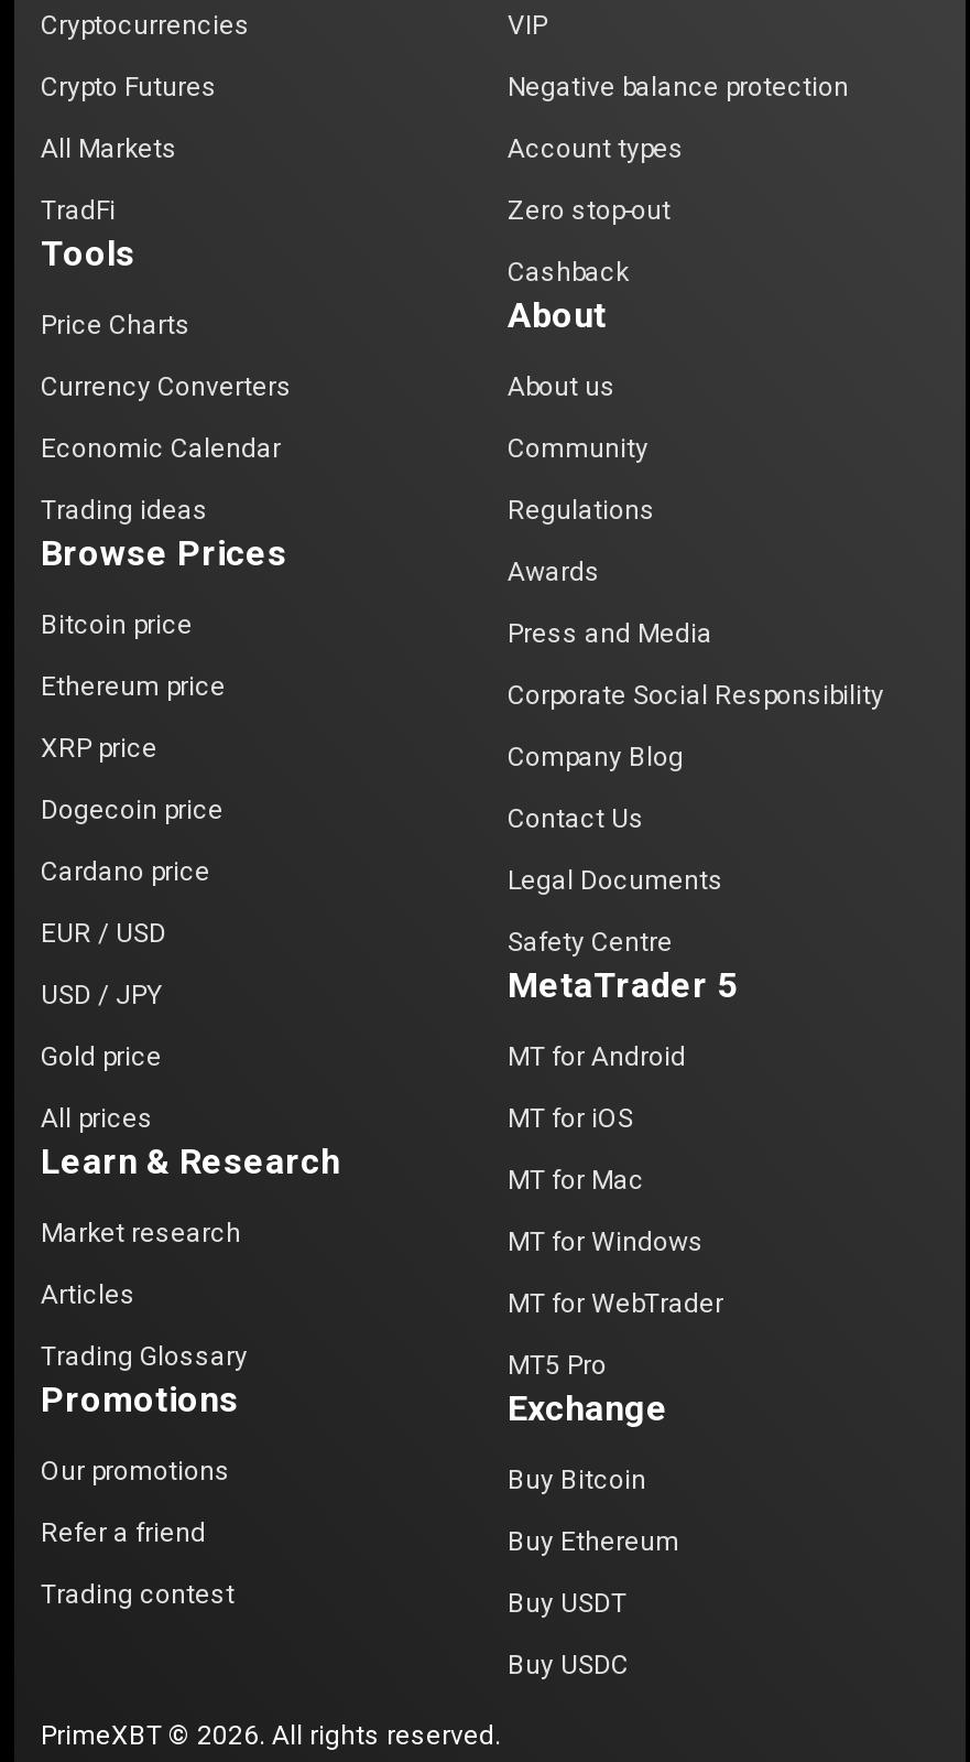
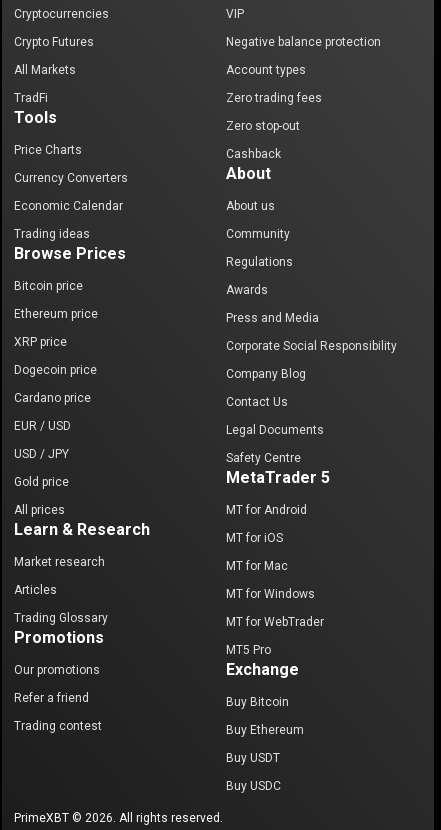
none -> [226,91,322,105] Zero trading fees

